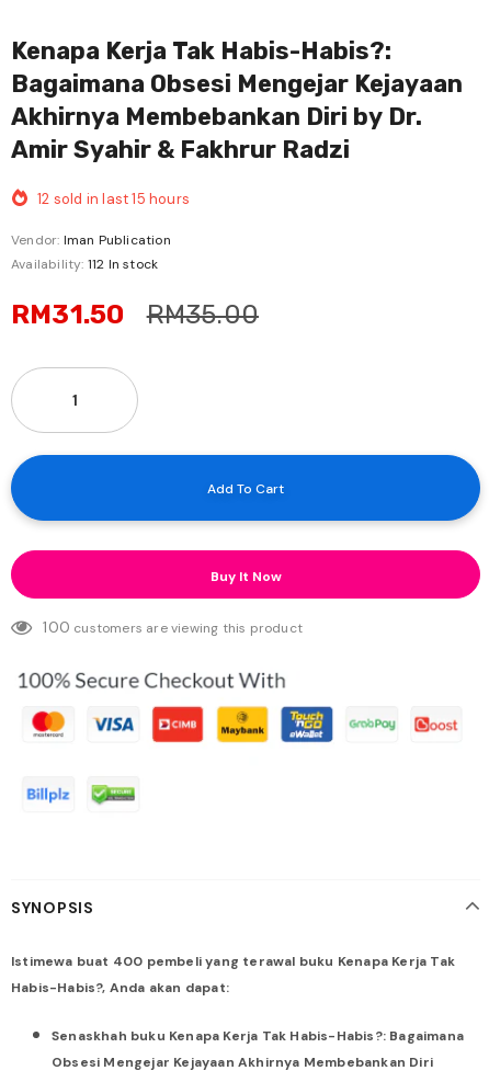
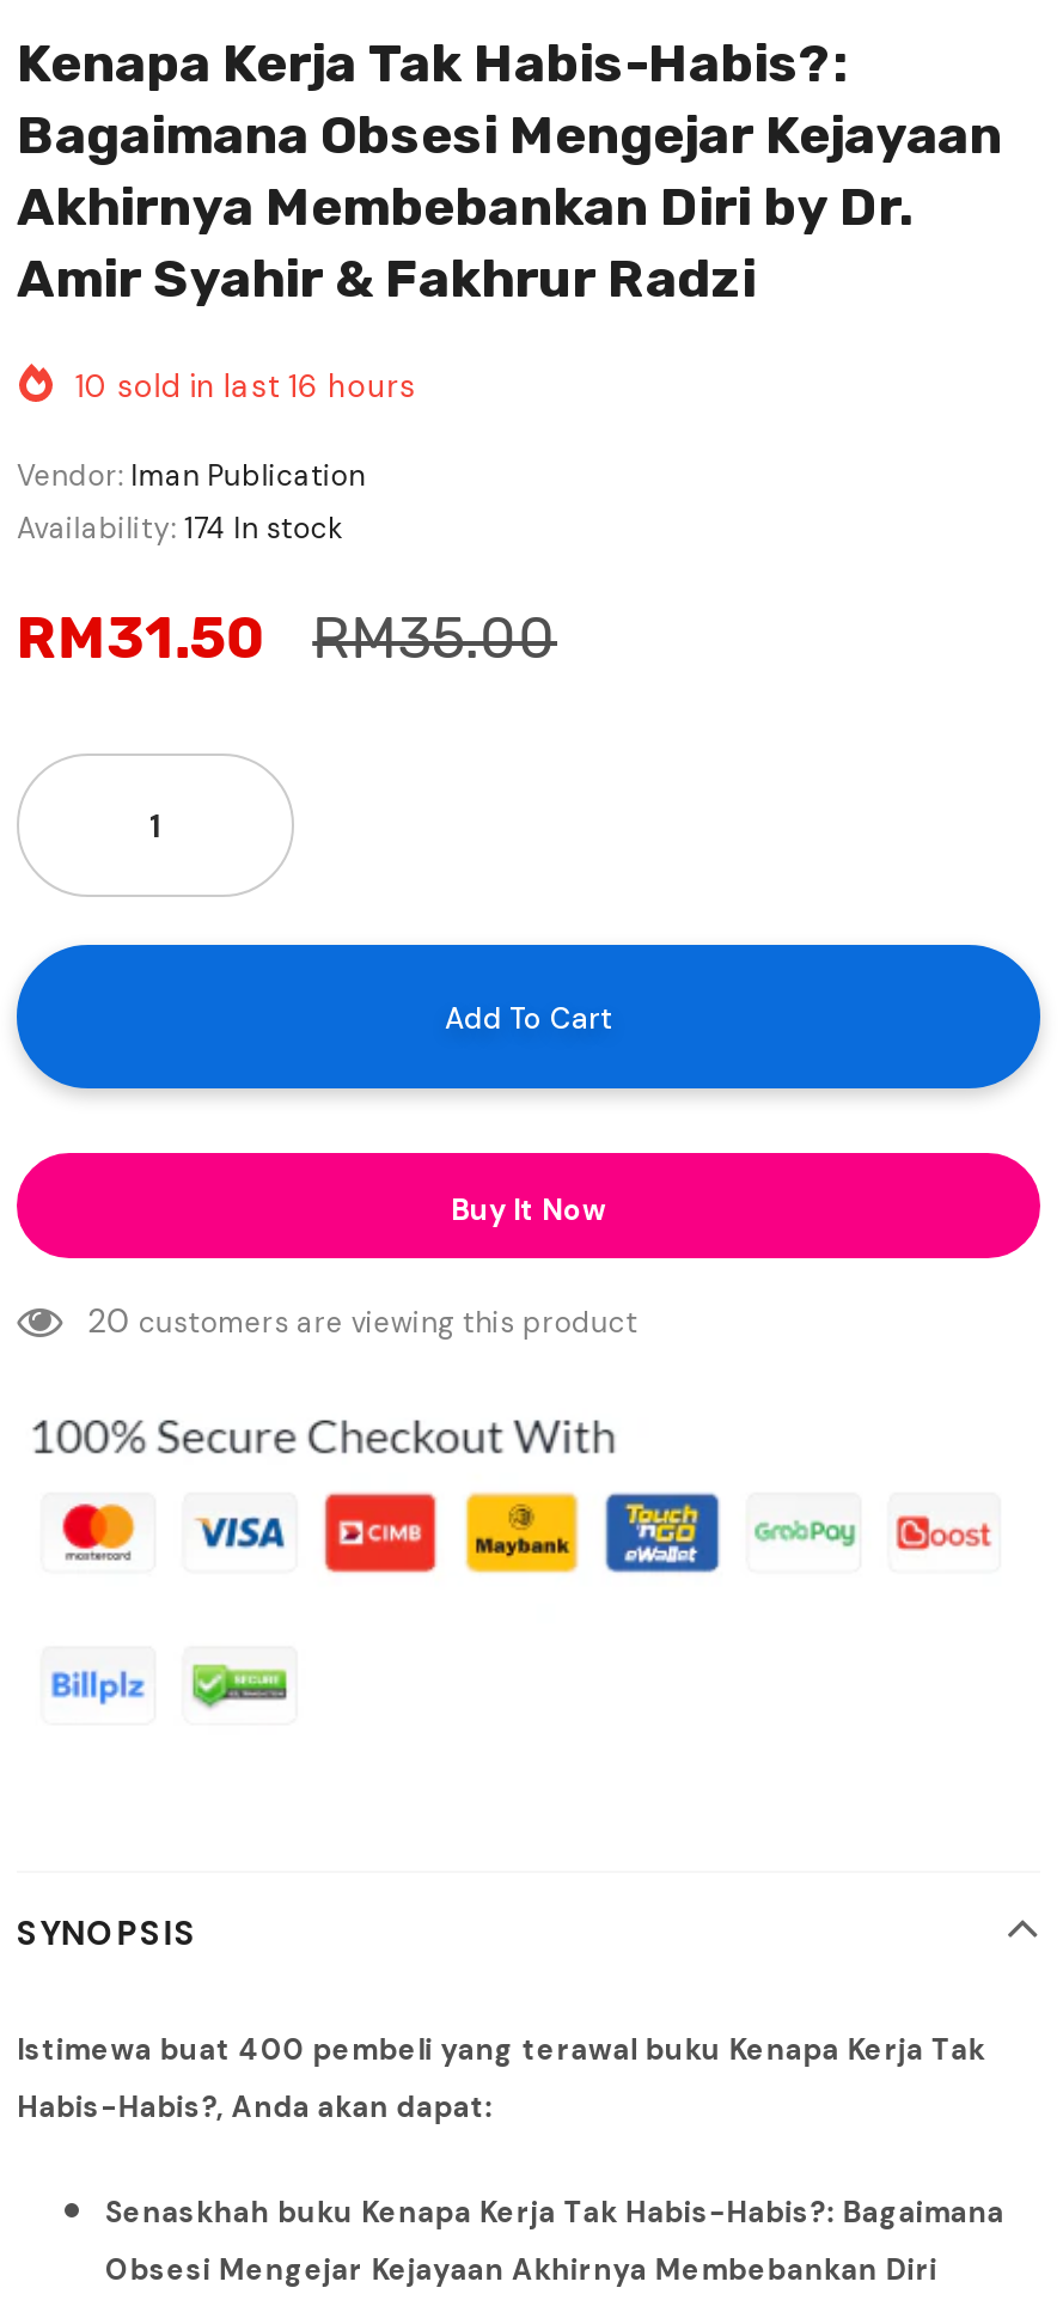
[37,190,190,209] 12 sold in last 15 hours -> [75,366,416,407] 10 sold in last 16 hours
[11,256,158,273] Availability: 112 In stock -> [17,510,342,548] Availability: 174 In stock
[43,617,303,637] 100 customers are viewing this product -> [87,1299,638,1342] 20 customers are viewing this product

